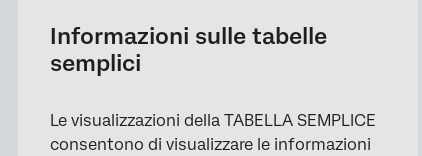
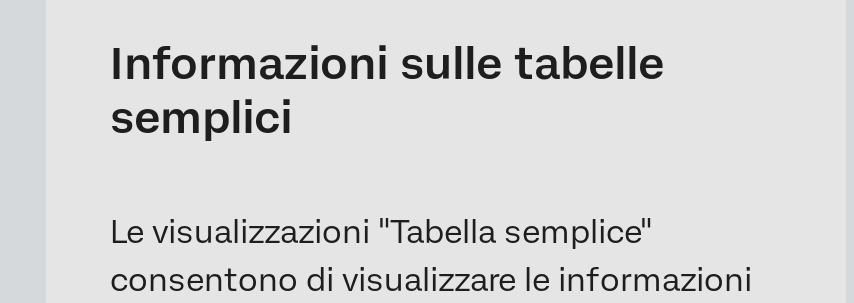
[50,111,376,130] Le visualizzazioni della TABELLA SEMPLICE -> [110,212,652,250] Le visualizzazioni "Tabella semplice"

